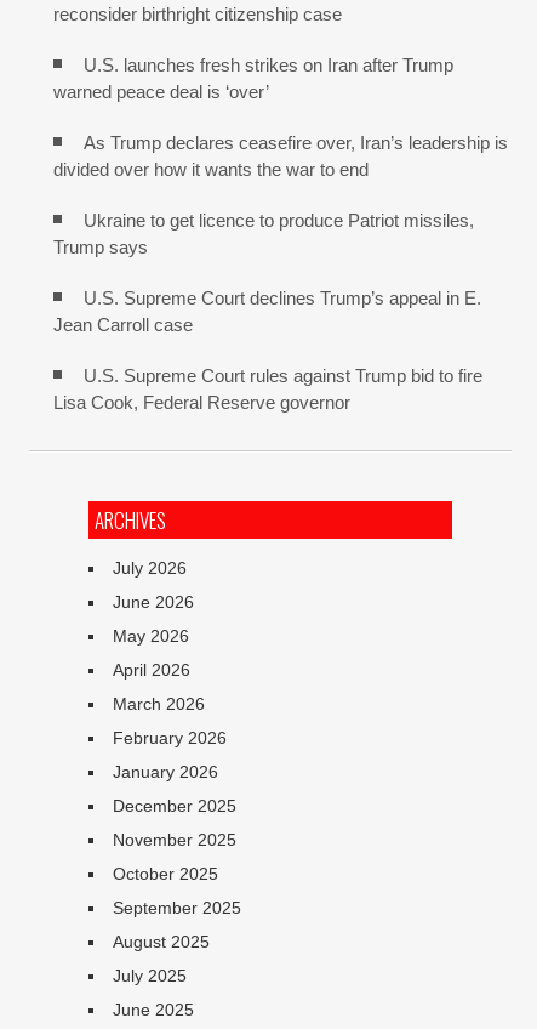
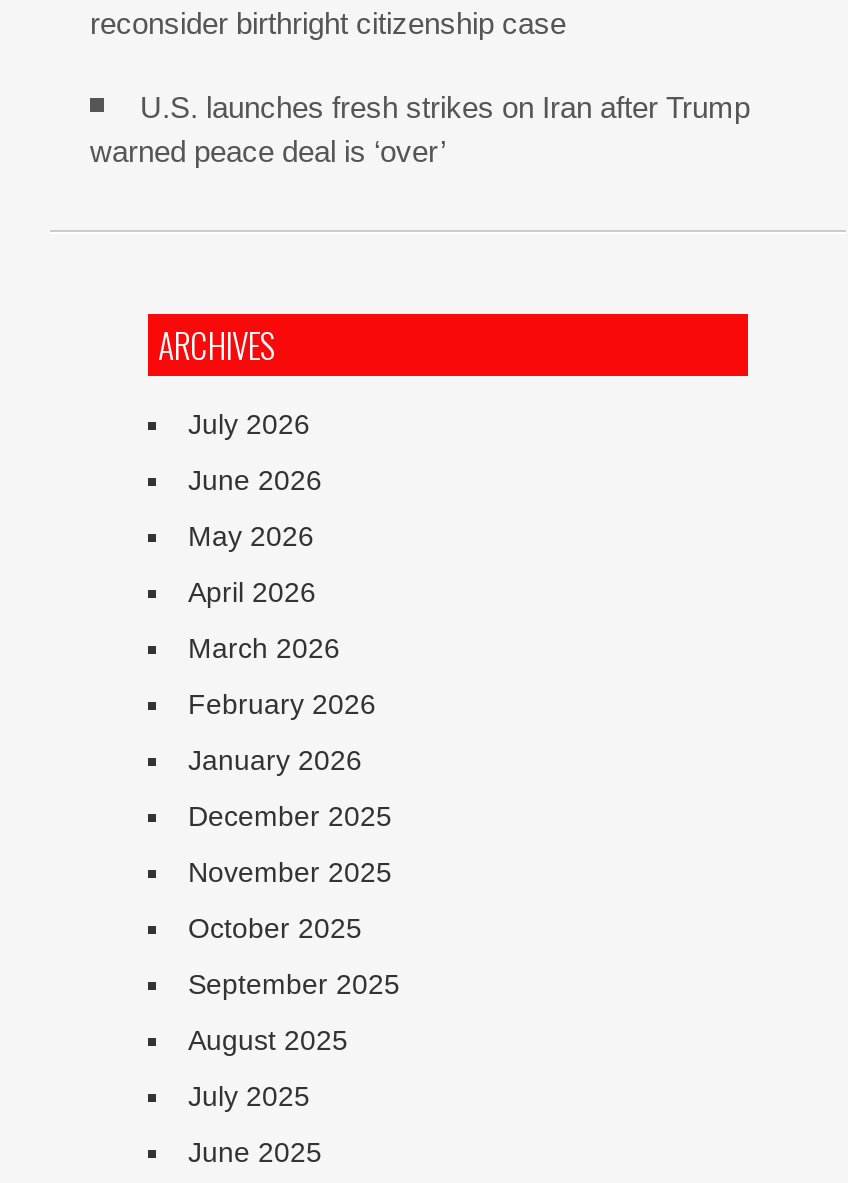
[53,133,508,413] As Trump declares ceasefire over, Iran’s leadership is | divided over how it wants the war to end | Ukraine to get licence to produce Patriot missiles, | Trump says | U.S. Supreme Court declines Trump’s appeal in E. | Jean Carroll case | U.S. Supreme Court rules against Trump bid to fire | Lisa Cook, Federal Reserve governor -> none

